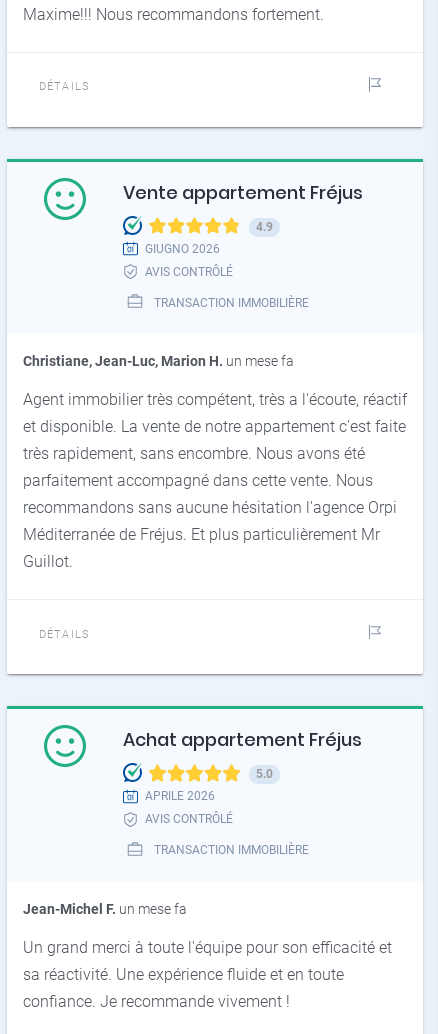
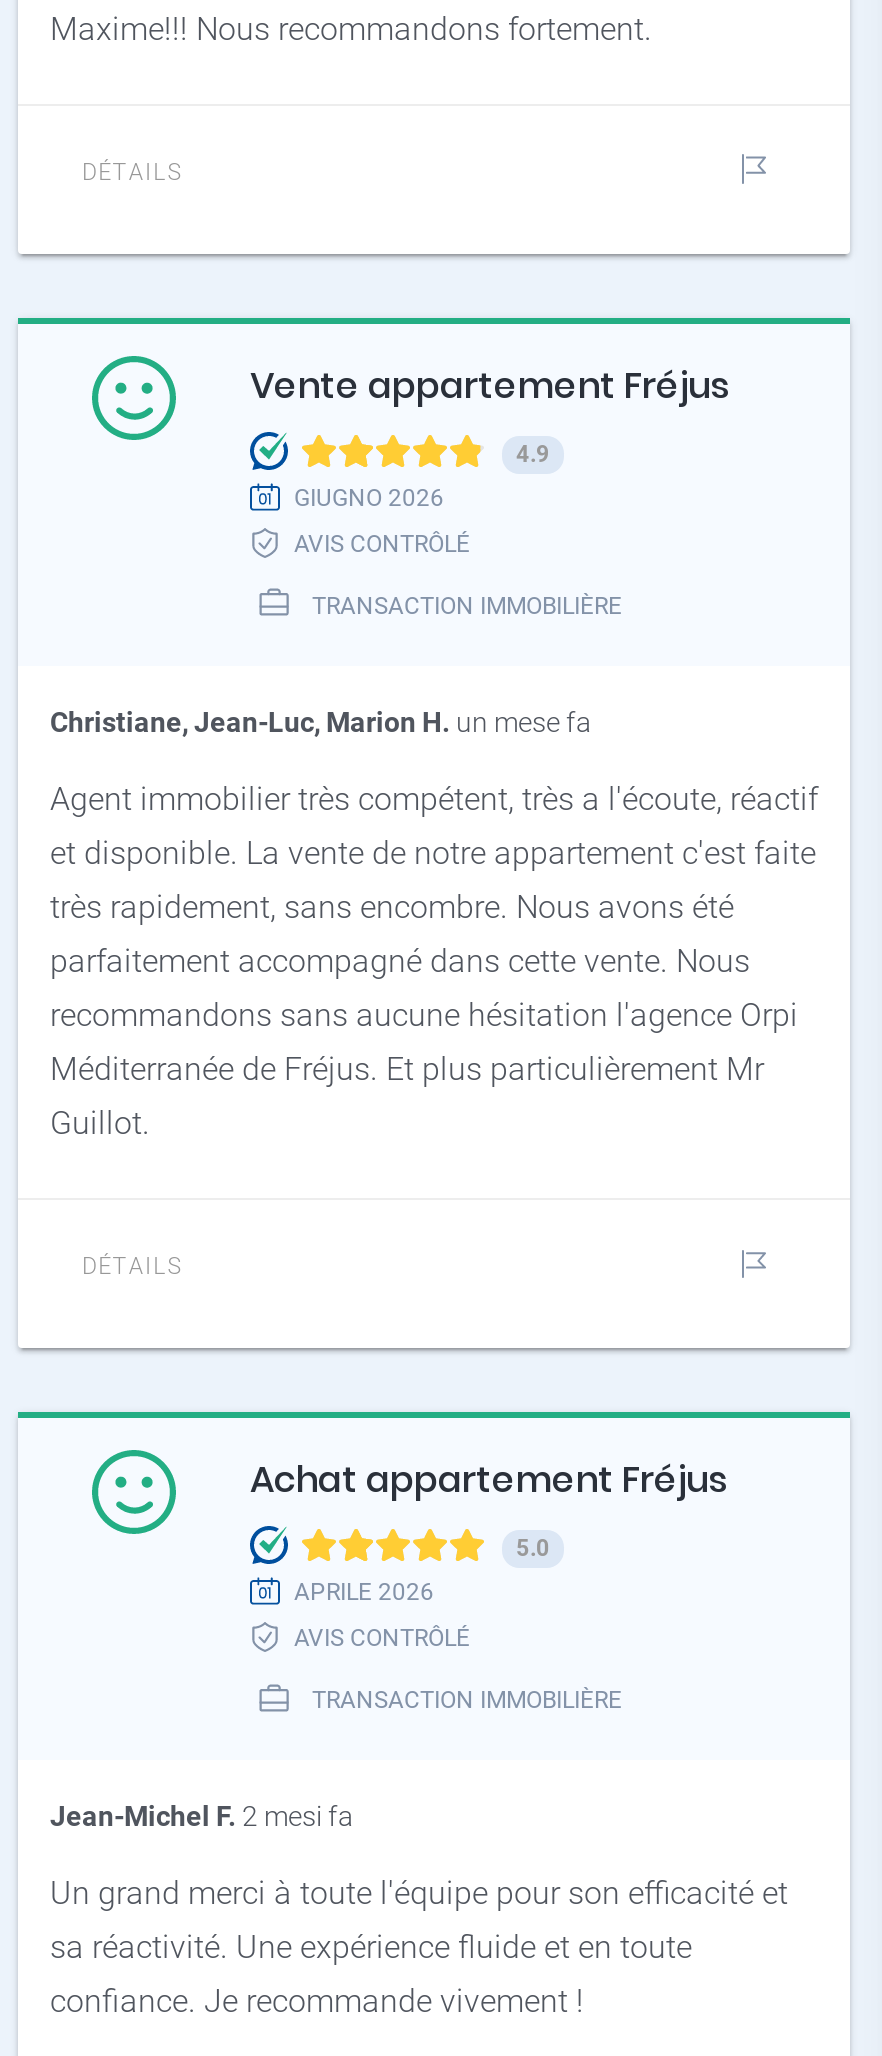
[23,900,187,916] Jean-Michel F. un mese fa -> [50,1801,354,1833] Jean-Michel F. 2 mesi fa

